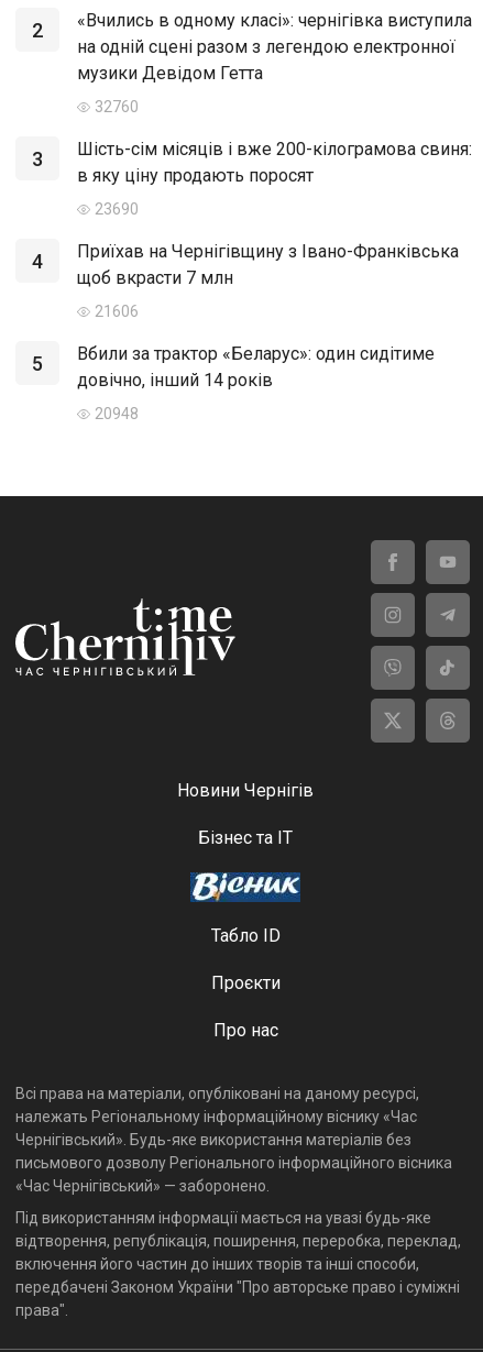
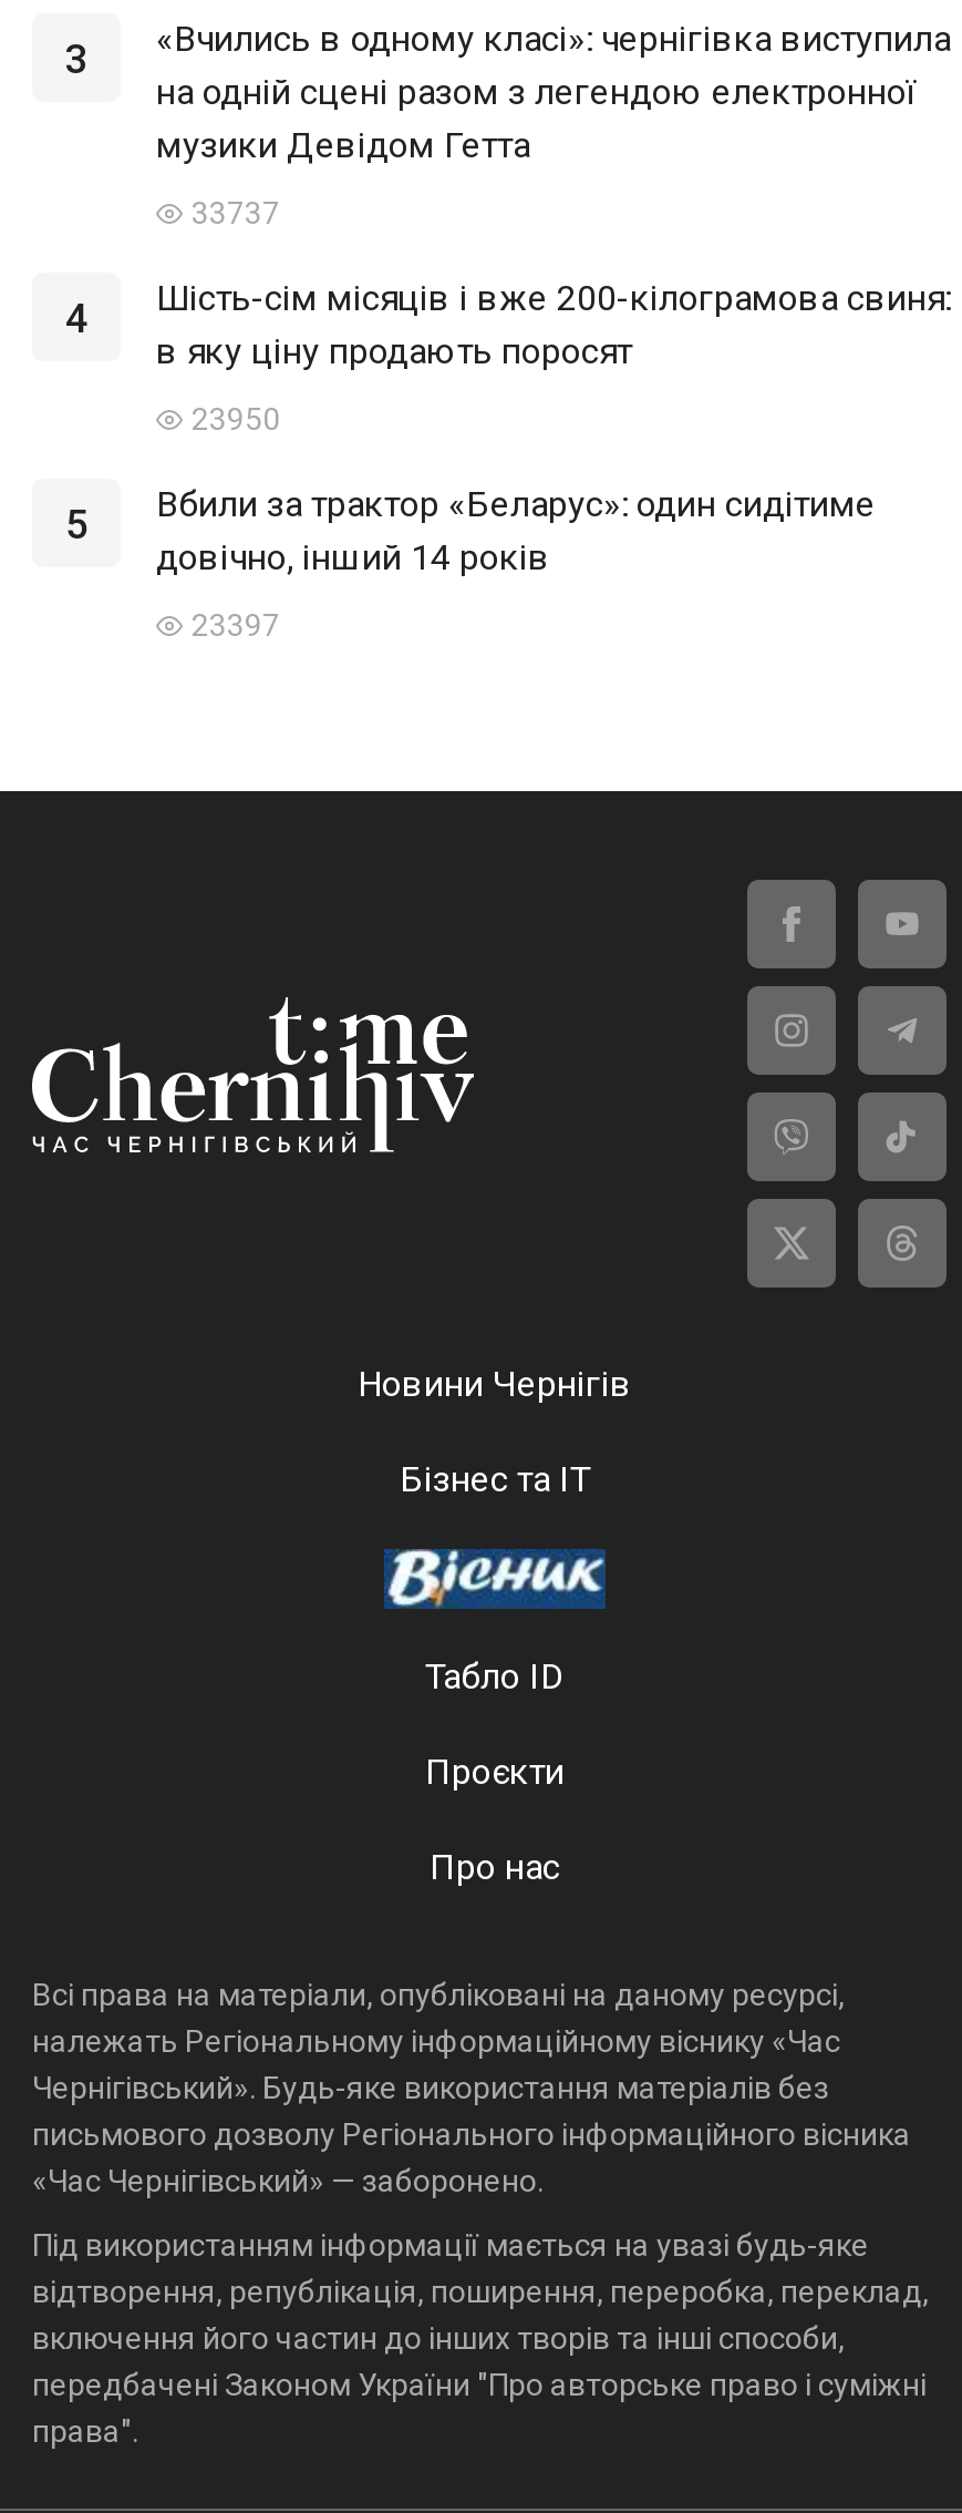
[32,10,472,42] 2 «Вчились в одному класі»: чернігівка виступила -> [65,18,951,82] 3 «Вчились в одному класі»: чернігівка виступила
[95,98,139,116] 32760 -> [192,196,280,231] 33737
[32,139,472,170] 3 Шість-сім місяців і вже 200-кілограмова свиня: -> [65,278,951,341] 4 Шість-сім місяців і вже 200-кілограмова свиня:
[32,201,459,320] 23690 | 4 | Приїхав на Чернігівщину з Івано-Франківська | щоб вкрасти 7 млн | 21606 -> [192,402,280,437] 23950
[95,405,139,423] 20948 -> [192,608,280,643] 23397

